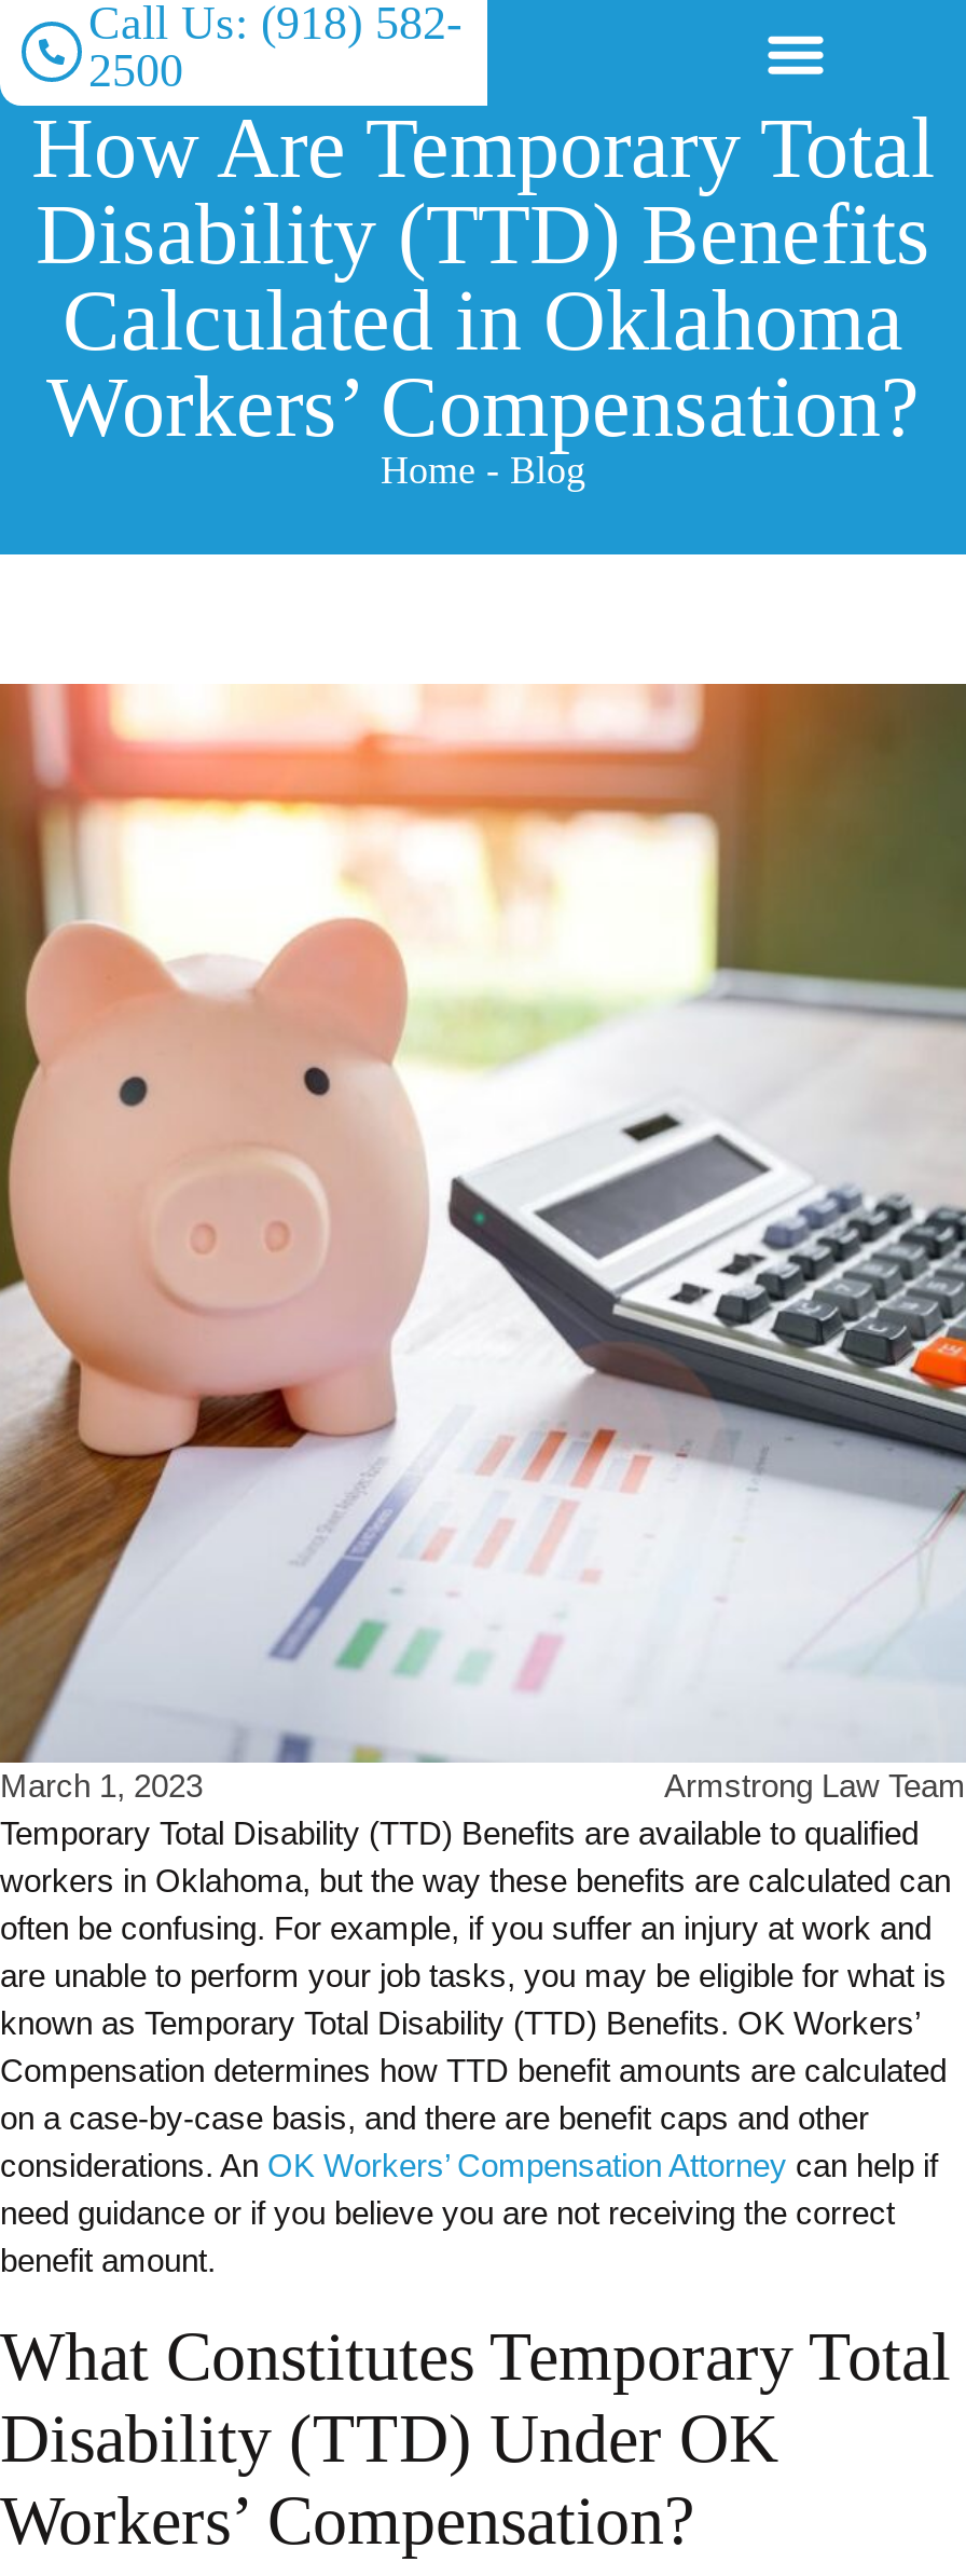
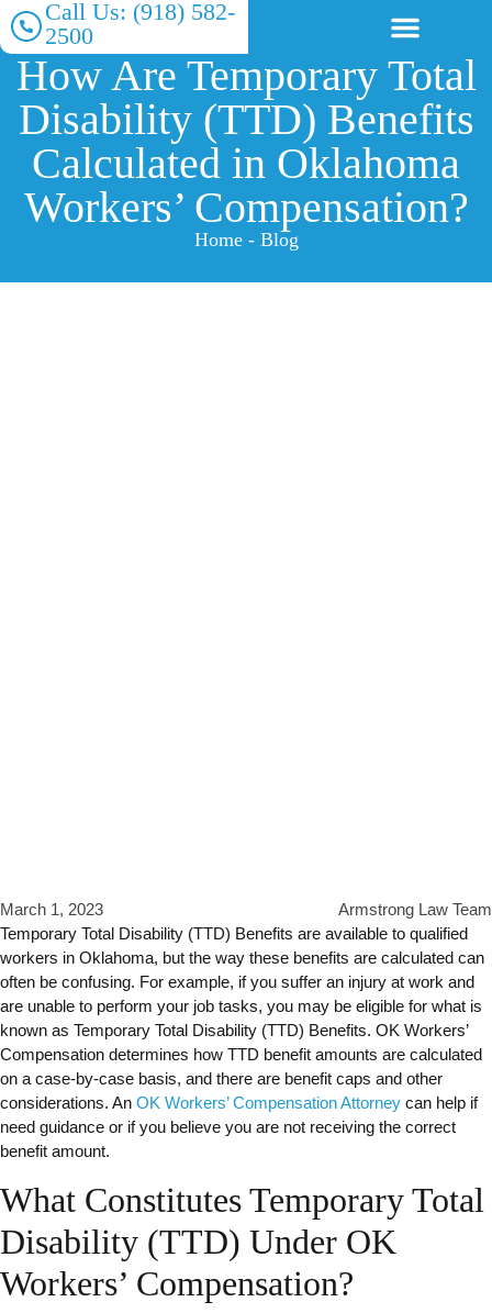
[6,682,960,1765] [image] -> none

